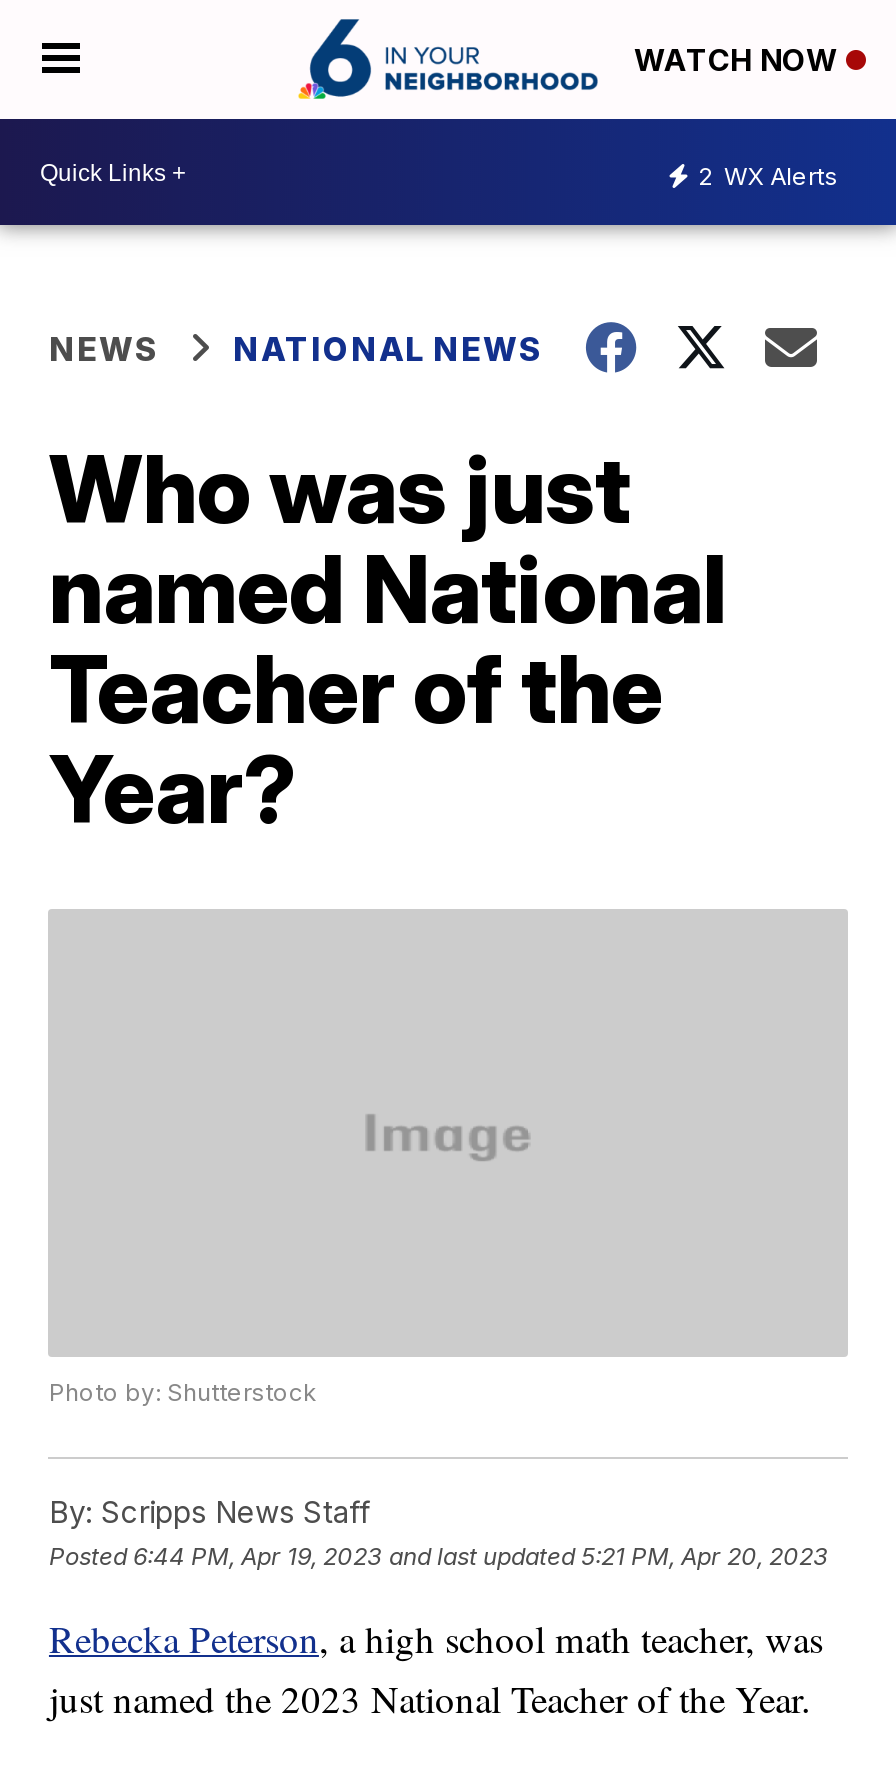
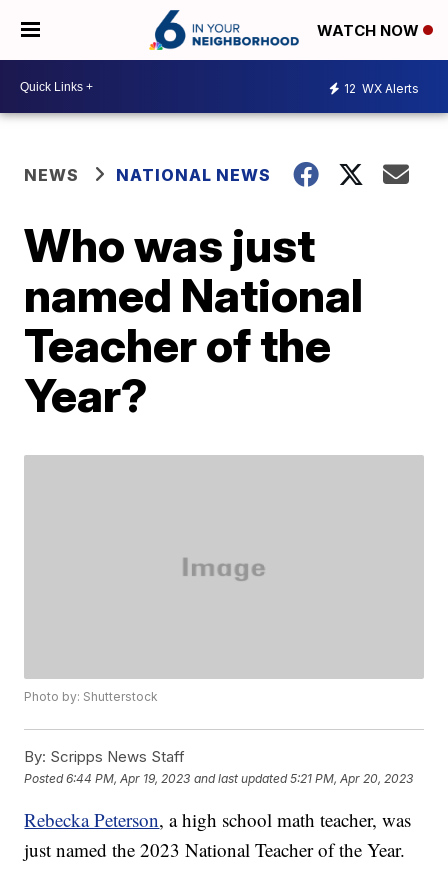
[698,160,838,190] 2 WX Alerts -> [344,80,419,95] 12 WX Alerts

